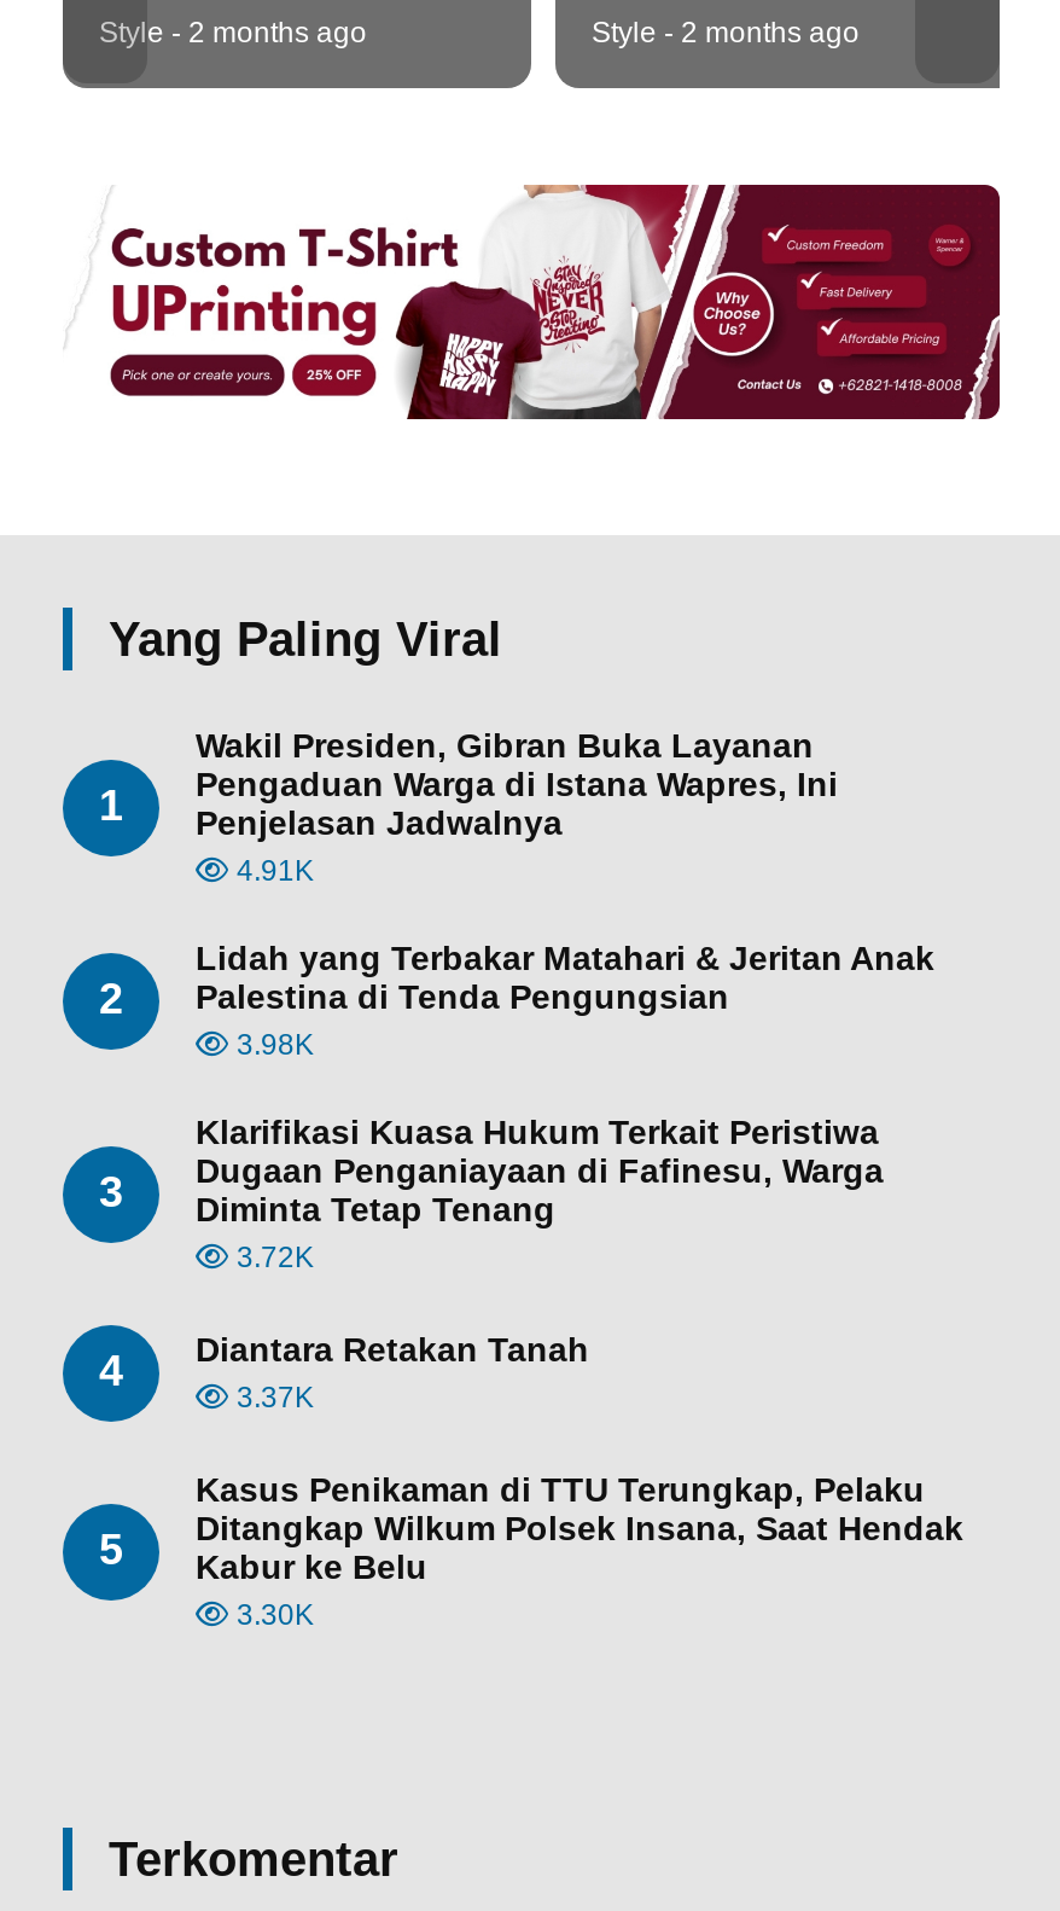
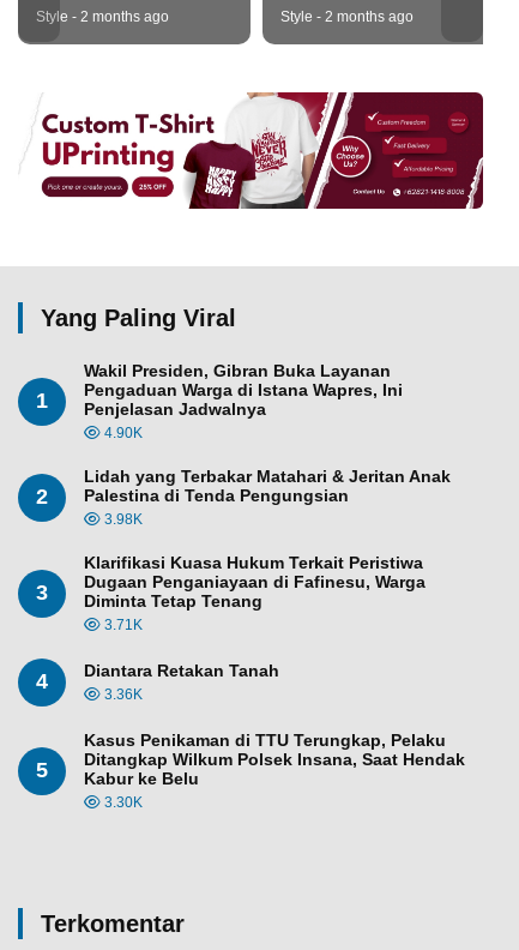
[229,854,314,887] 4.91K -> [101,424,143,441] 4.90K
[229,1240,314,1274] 3.72K -> [101,616,143,633] 3.71K
[229,1380,314,1414] 3.37K -> [101,686,143,703] 3.36K

